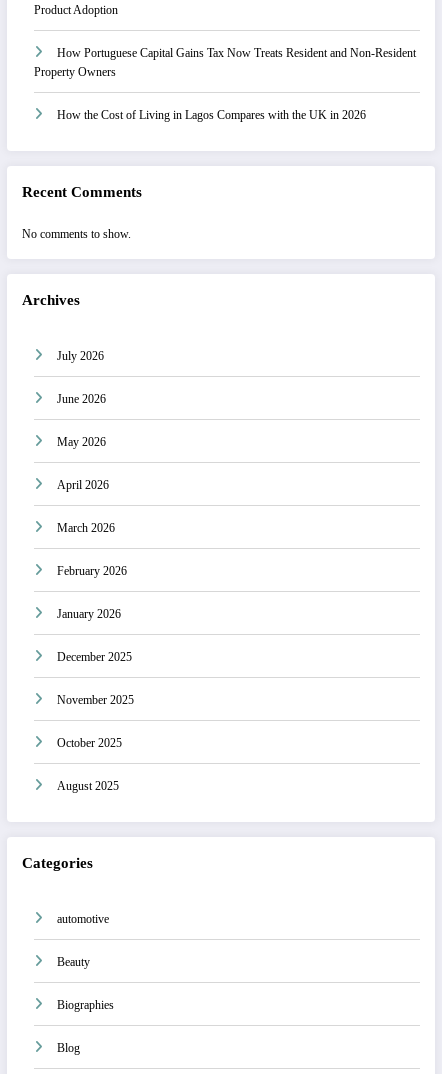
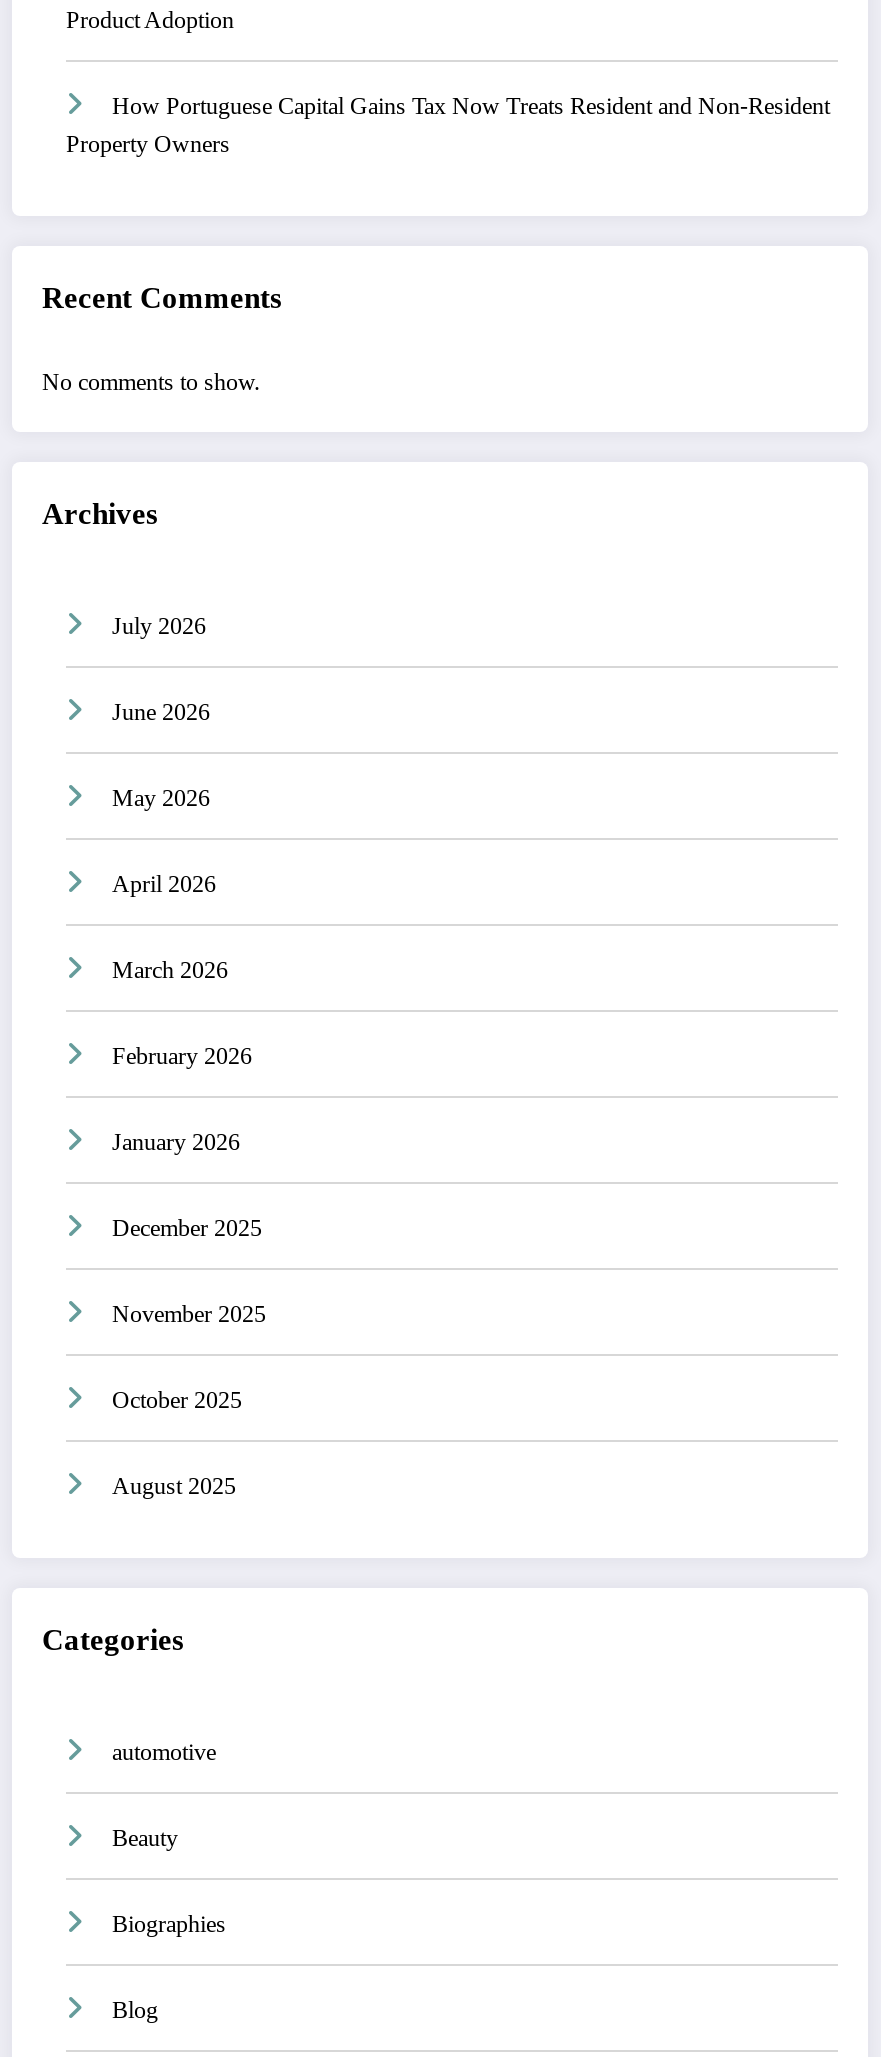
[57,108,366,122] How the Cost of Living in Lagos Compares with the UK in 2026 -> none

